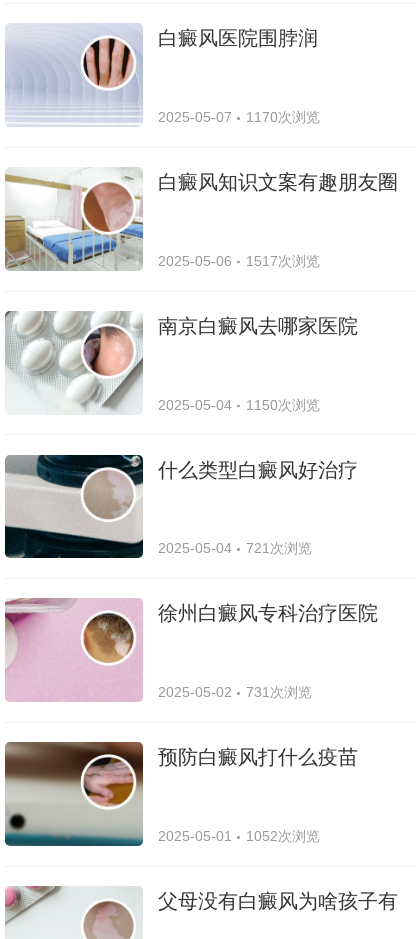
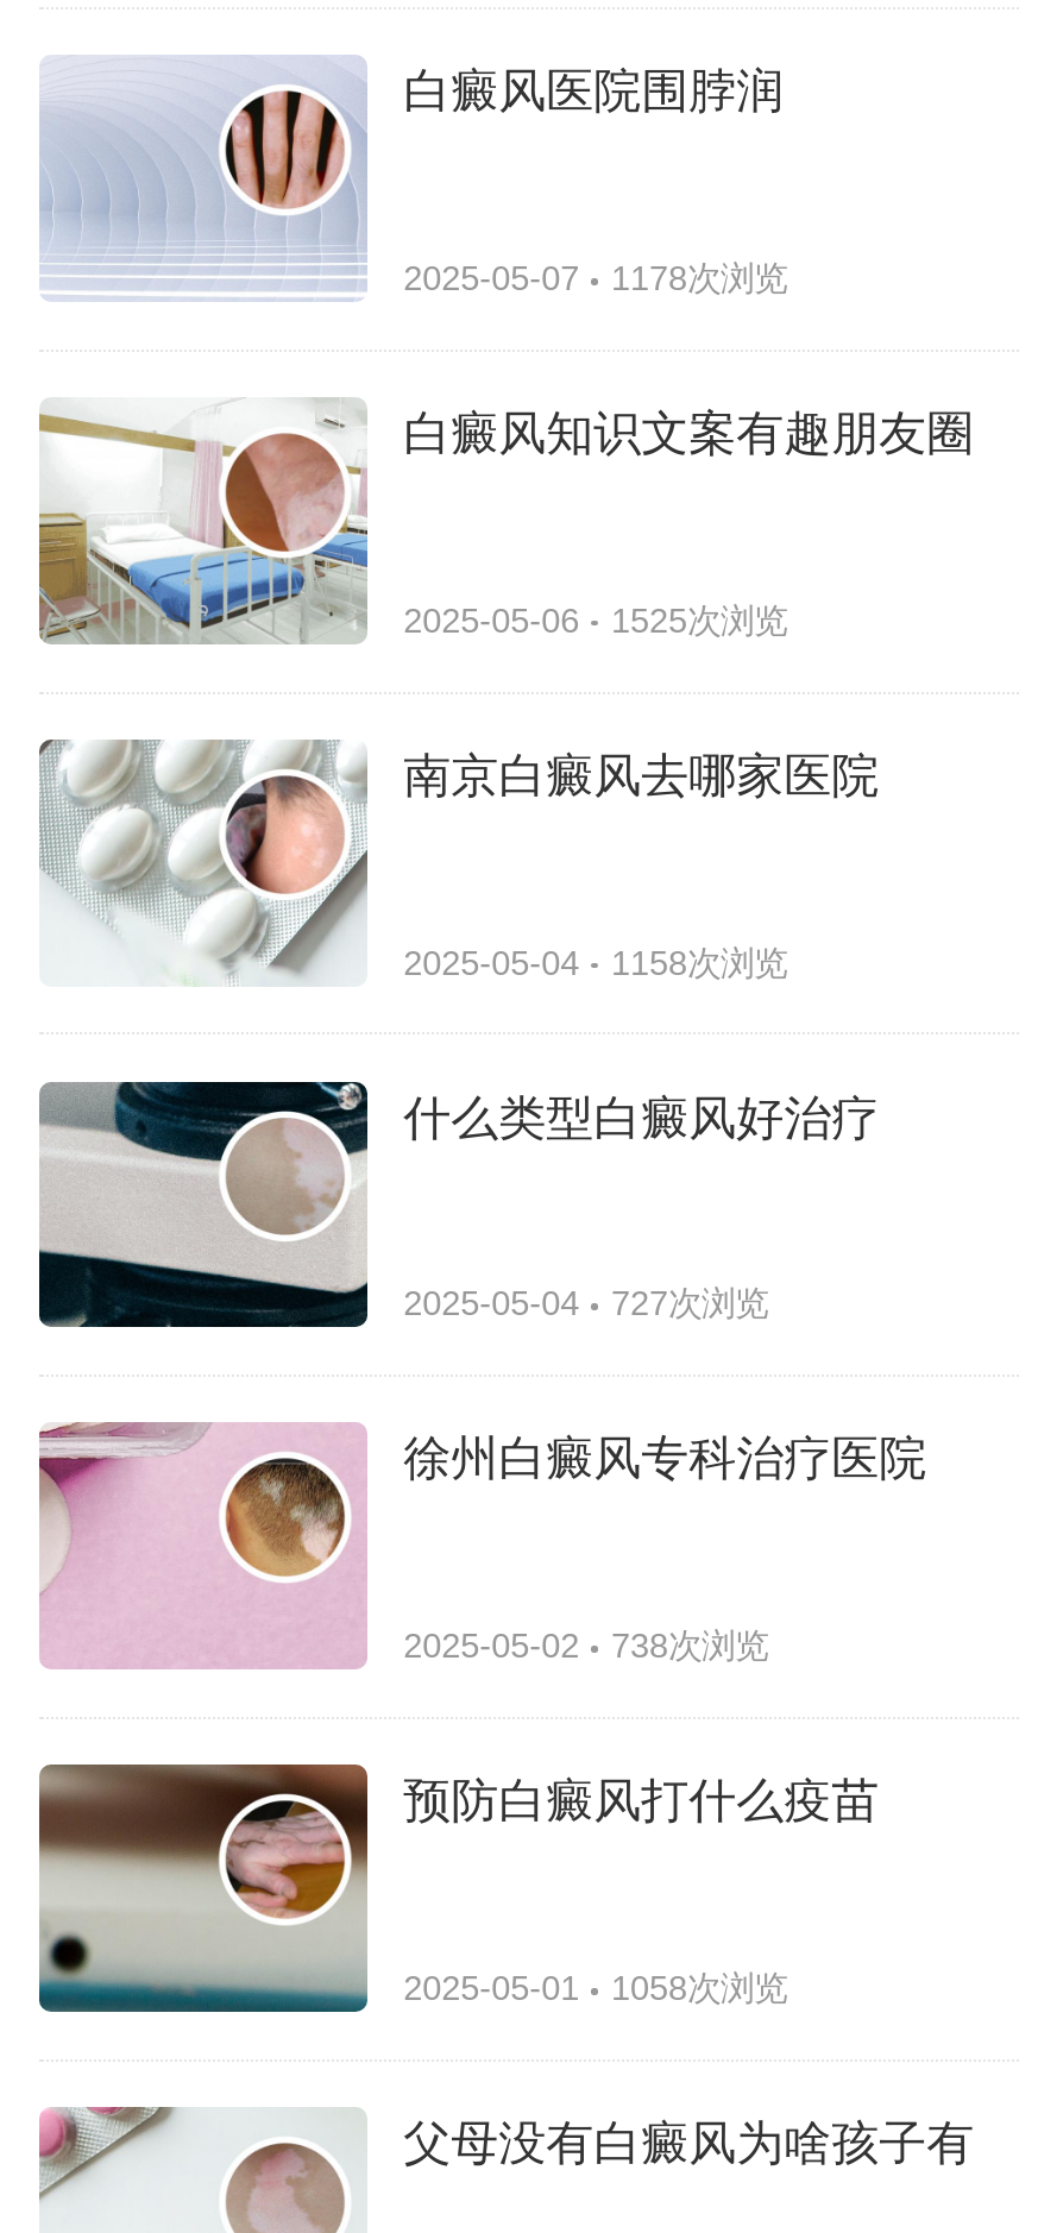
[158,109,319,125] 2025-05-07 1170次浏览 -> [403,259,787,297] 2025-05-07 1178次浏览
[158,253,319,269] 2025-05-06 1517次浏览 -> [403,601,787,639] 2025-05-06 1525次浏览
[158,397,319,413] 2025-05-04 1150次浏览 -> [403,943,787,981] 2025-05-04 1158次浏览
[158,540,311,556] 2025-05-04 721次浏览 -> [403,1285,768,1323] 2025-05-04 727次浏览
[158,684,311,700] 2025-05-02 731次浏览 -> [403,1627,768,1665] 2025-05-02 738次浏览
[158,828,319,844] 2025-05-01 1052次浏览 -> [403,1969,787,2007] 2025-05-01 1058次浏览

